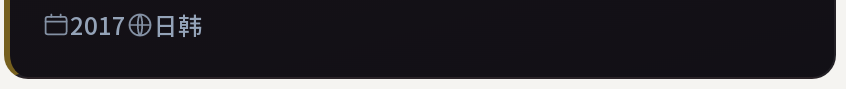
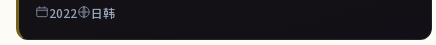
[70,8,126,42] 2017 -> [49,4,77,21] 2022

